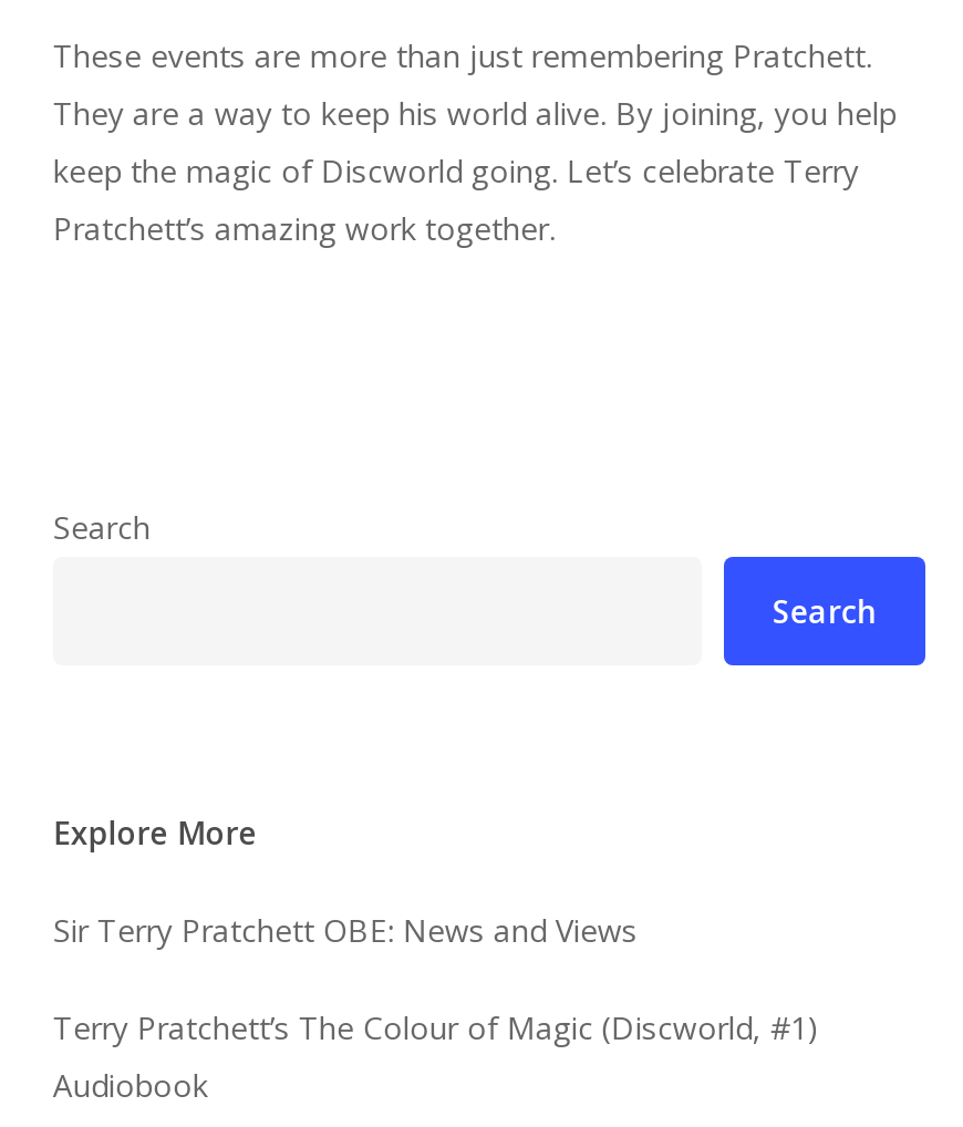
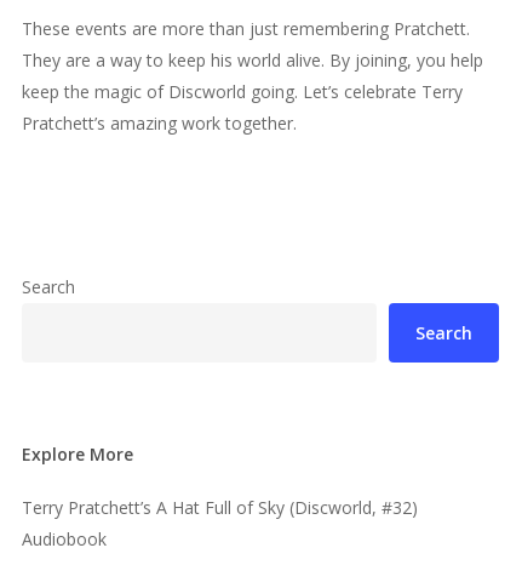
[53,909,819,1049] Sir Terry Pratchett OBE: News and Views | Terry Pratchett’s The Colour of Magic (Discworld, #1) -> [22,496,418,519] Terry Pratchett’s A Hat Full of Sky (Discworld, #32)

